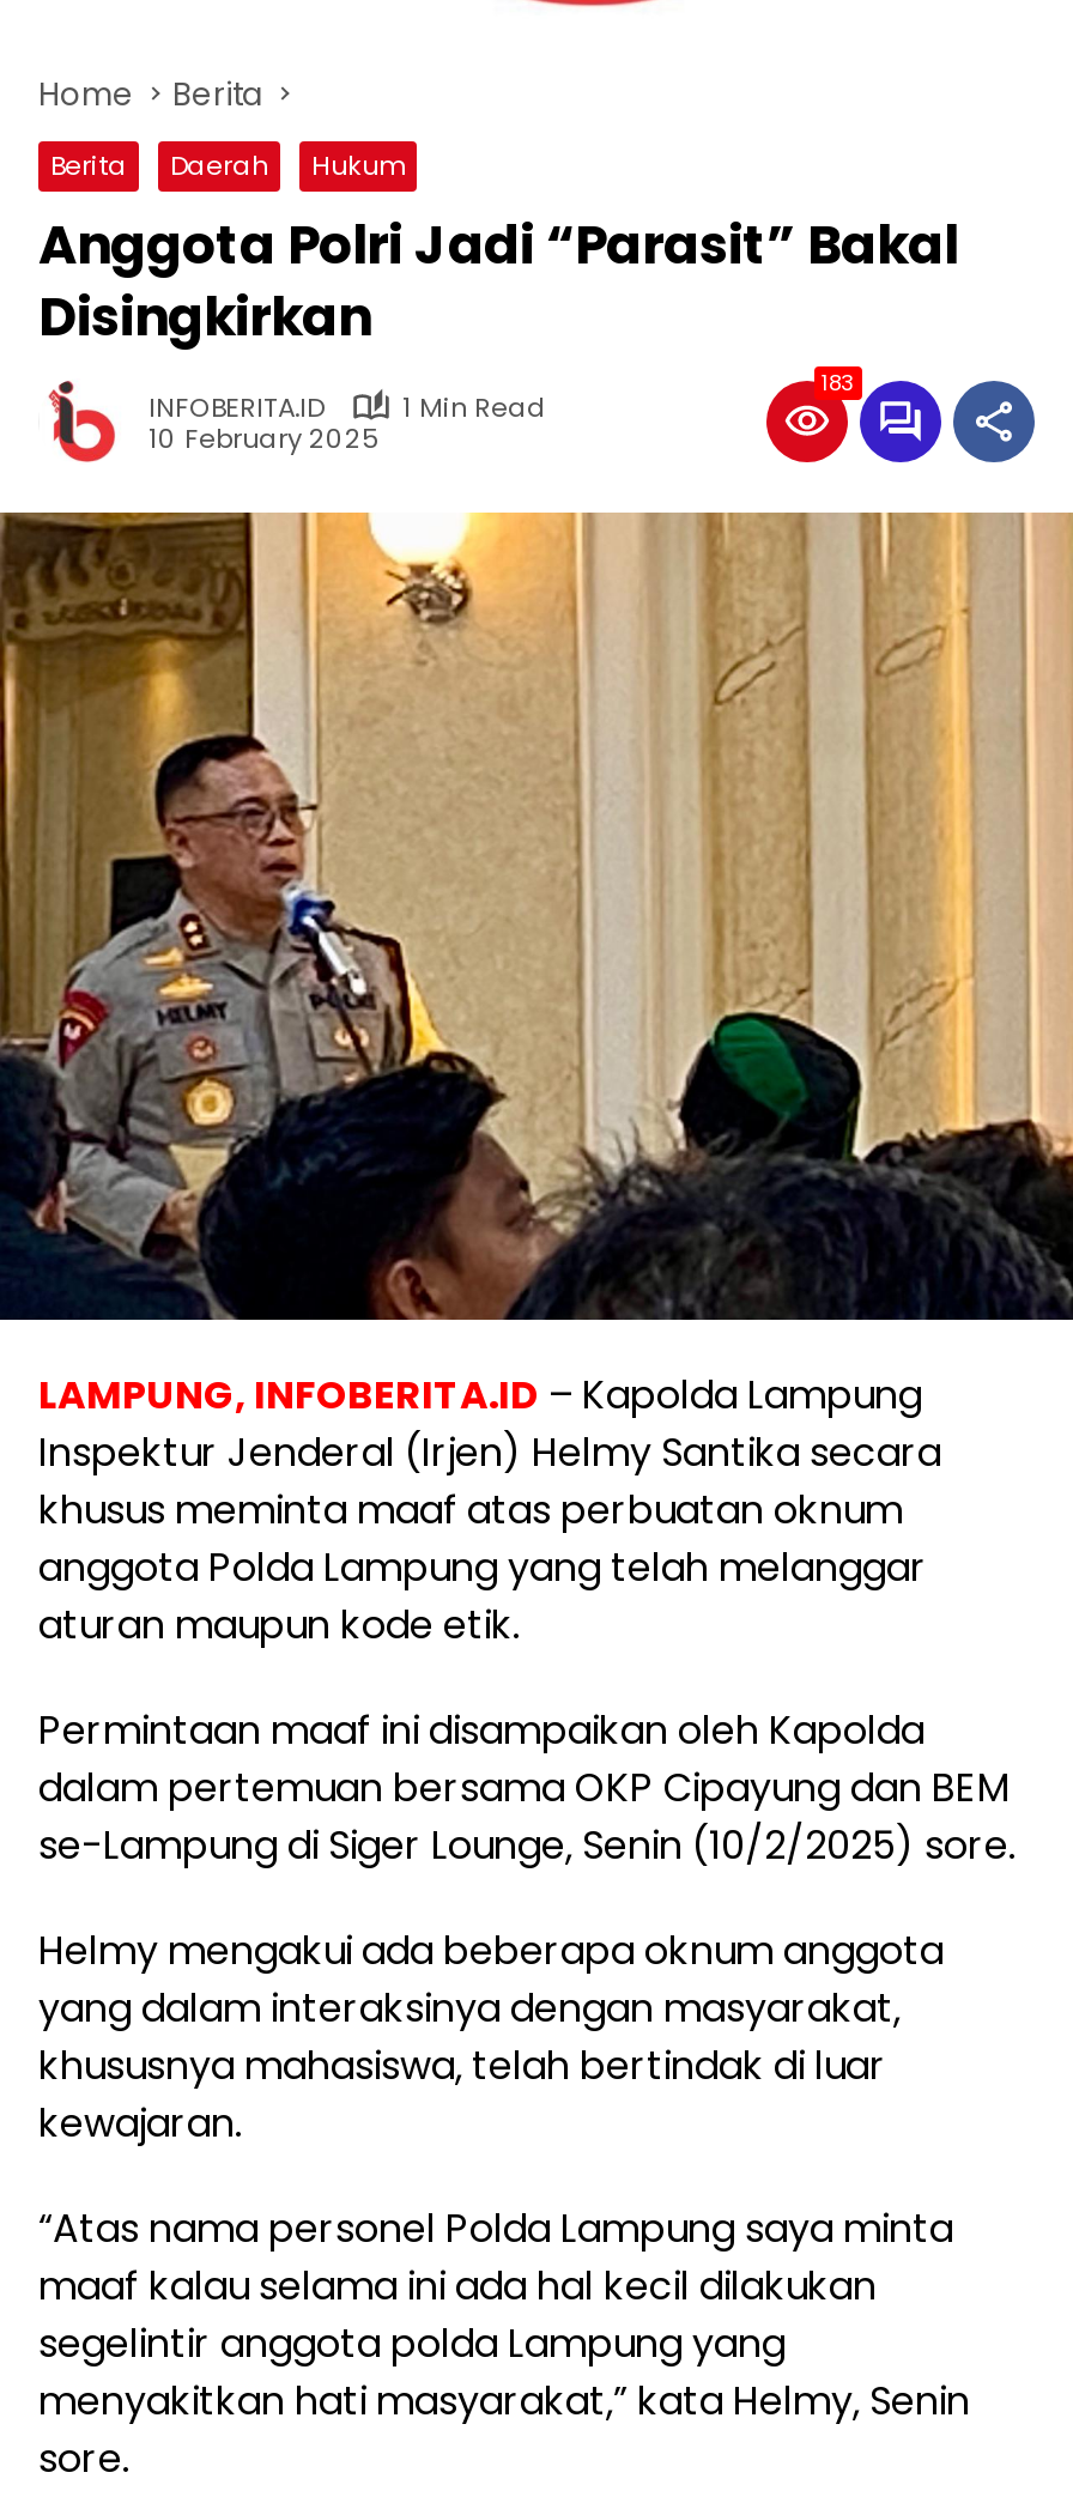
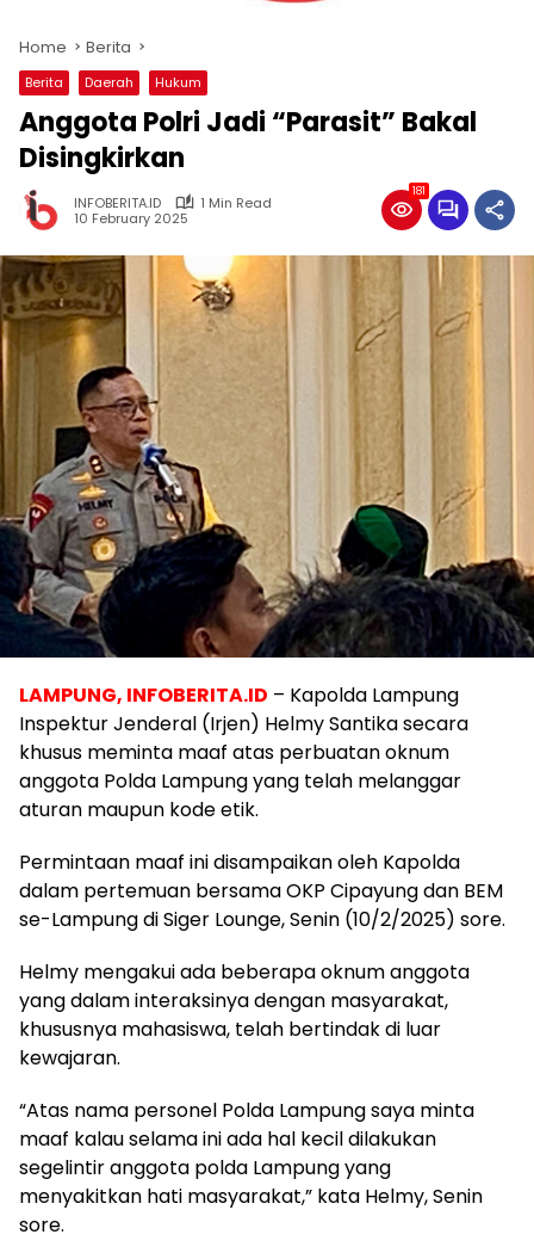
[822,369,855,397] 183 -> [412,184,426,198] 181

